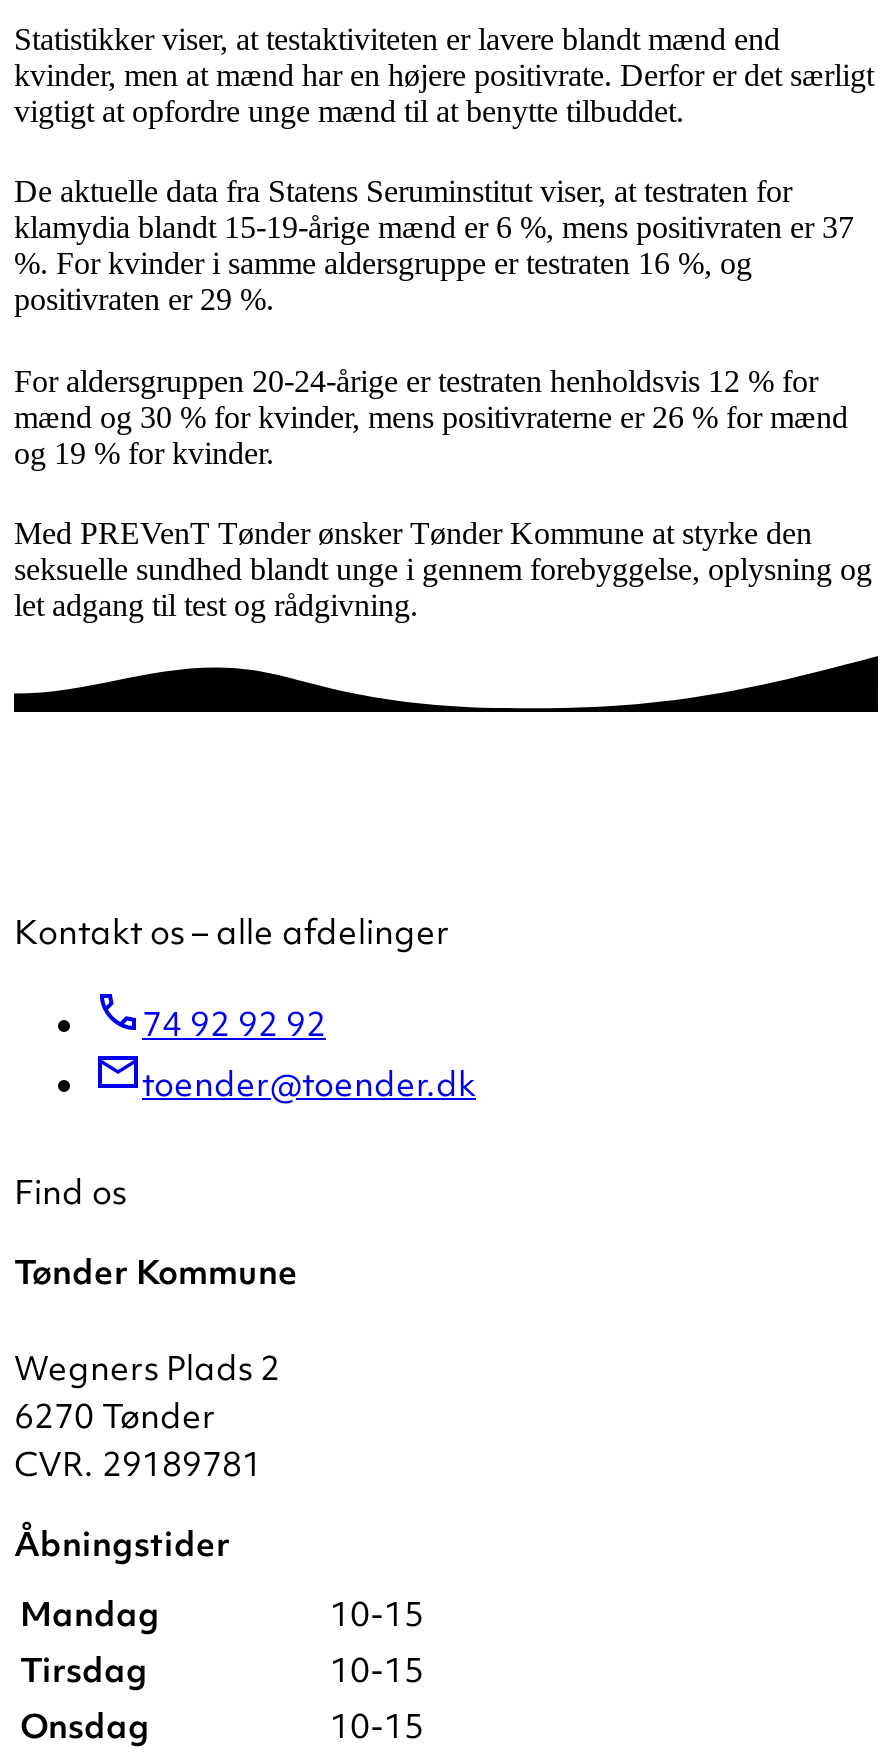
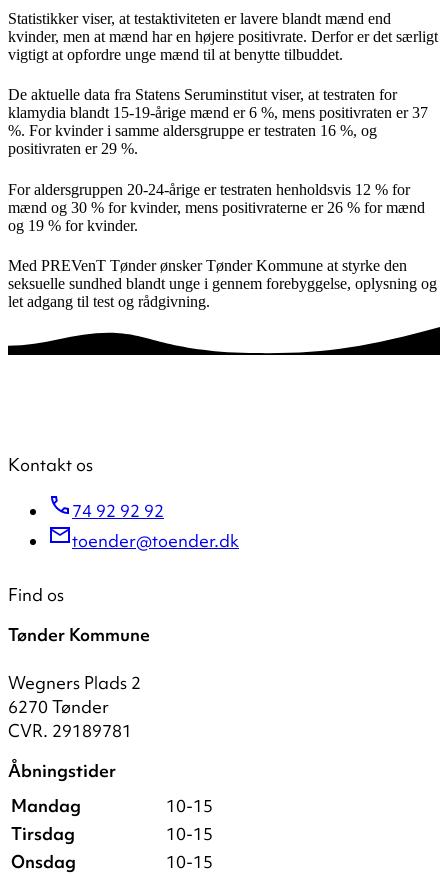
[14,911,450,955] Kontakt os – alle afdelinger -> [8,454,93,476] Kontakt os

